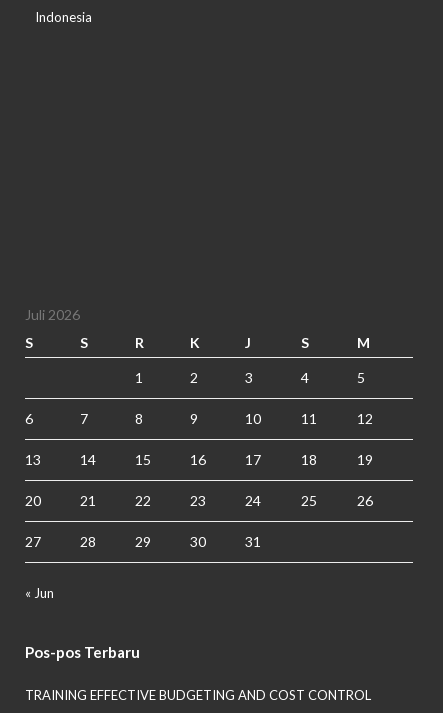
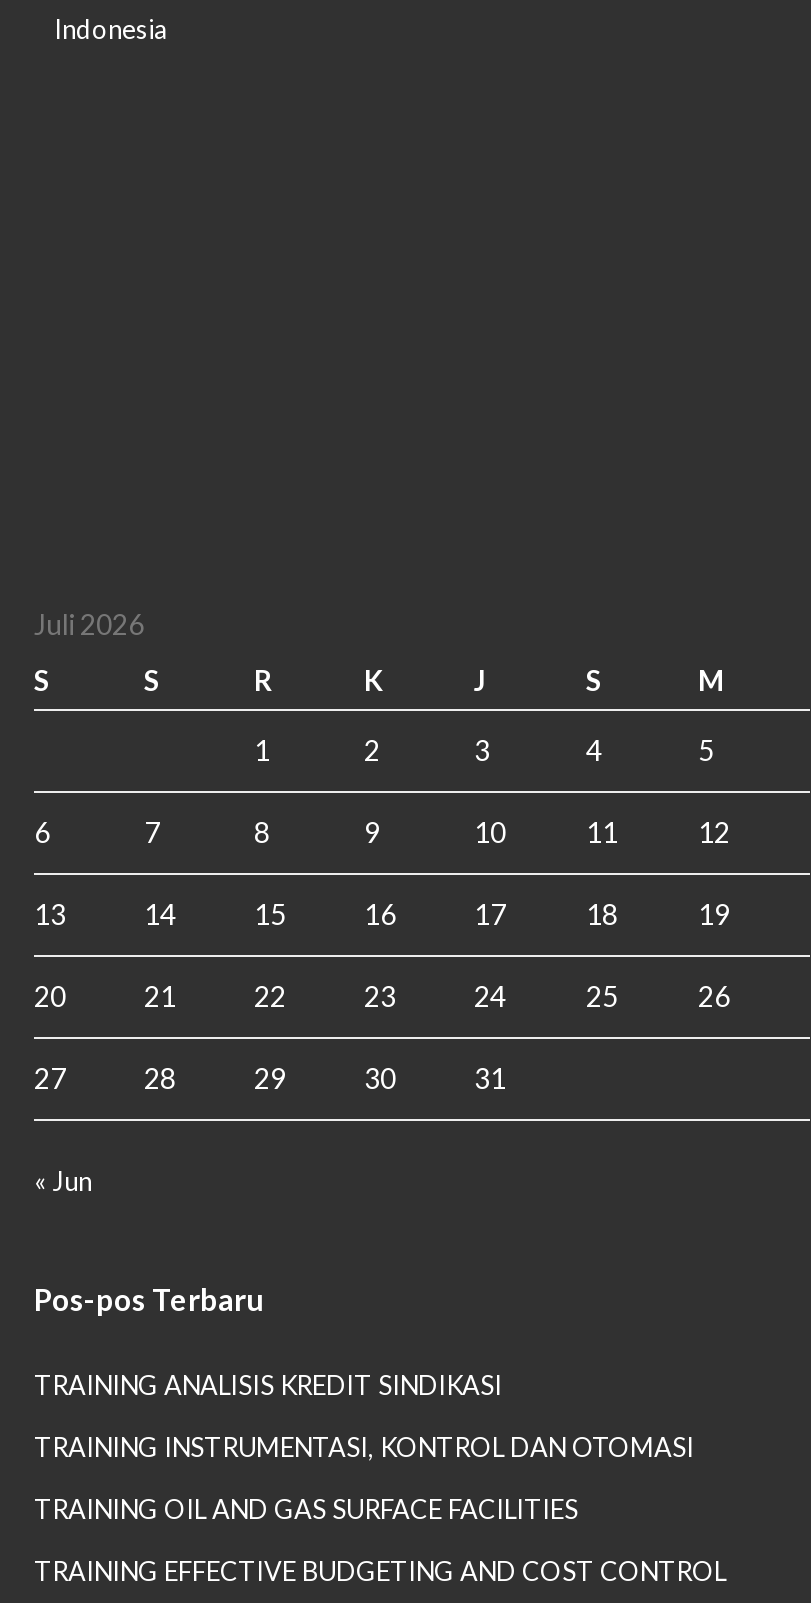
none -> [34,1368,694,1524] TRAINING ANALISIS KREDIT SINDIKASI | TRAINING INSTRUMENTASI, KONTROL DAN OTOMASI | TRAINING OIL AND GAS SURFACE FACILITIES

